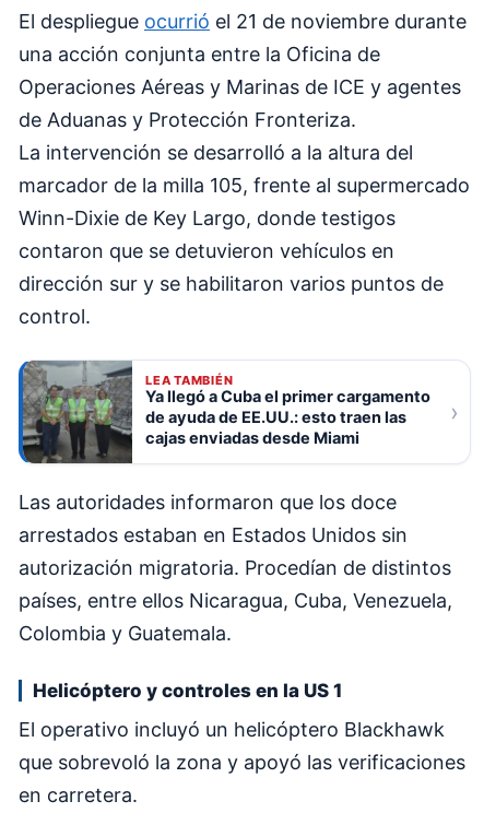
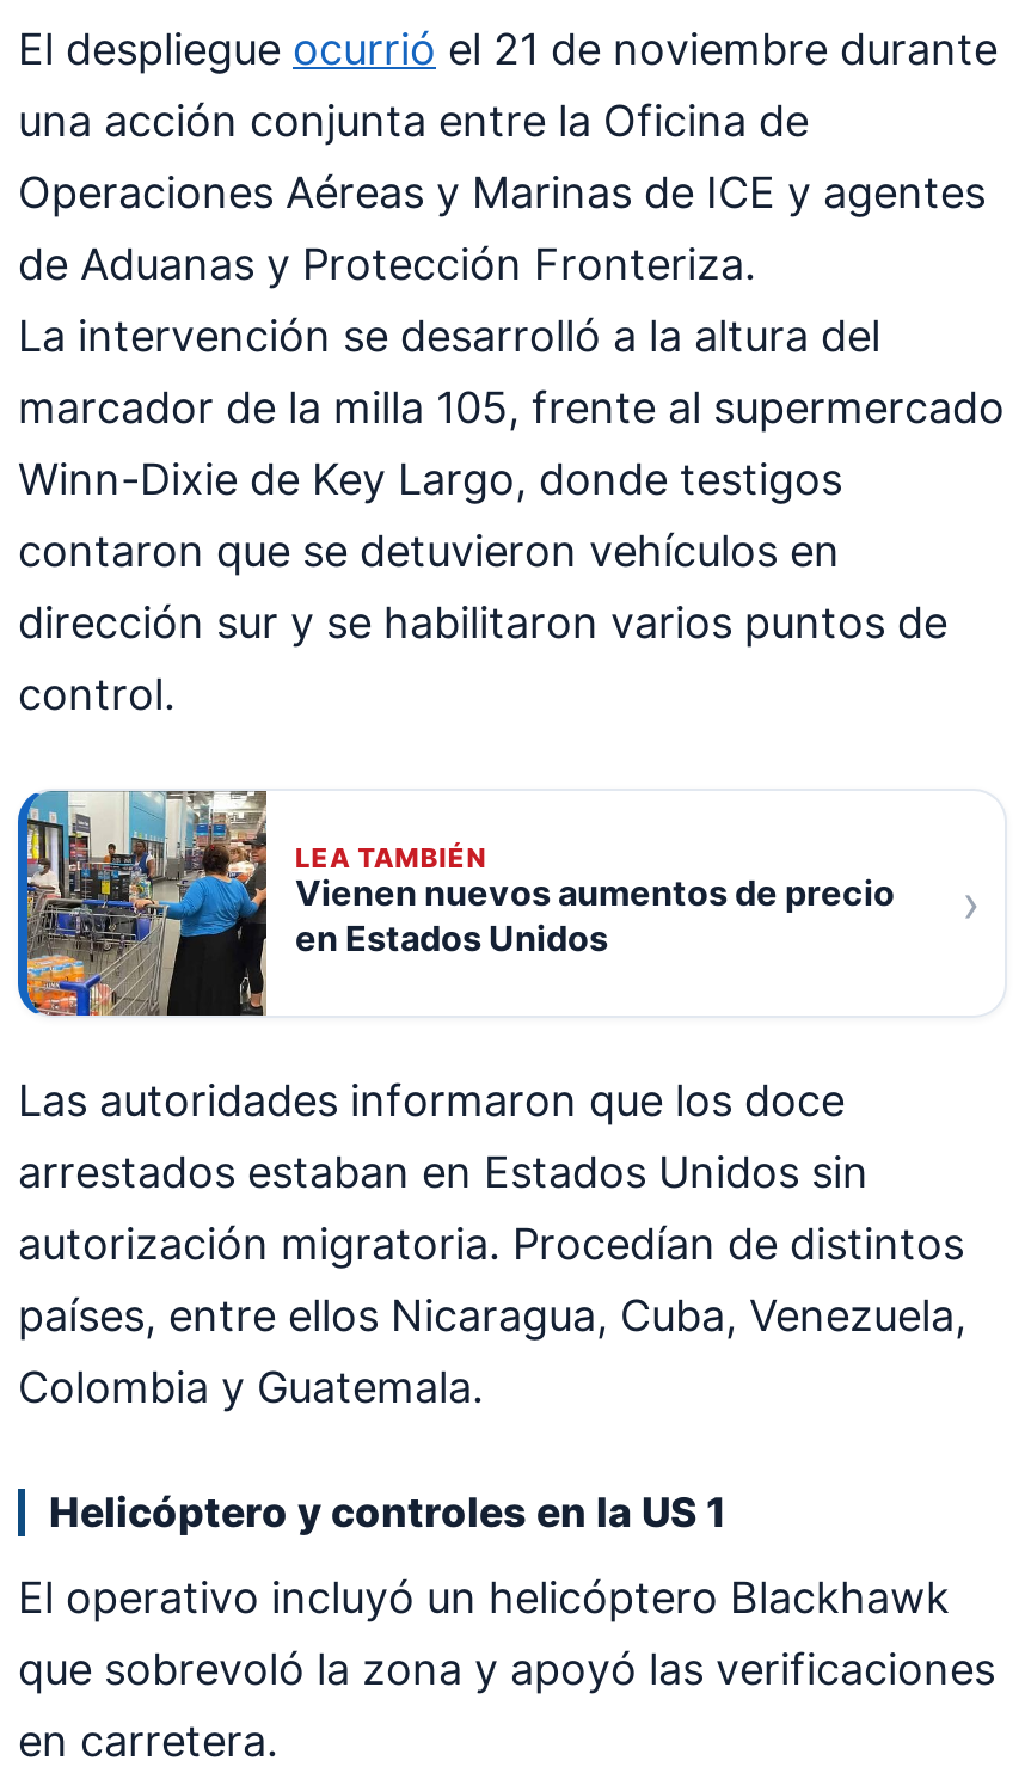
[22,361,430,464] [image] | Ya llegó a Cuba el primer cargamento | de ayuda de EE.UU.: esto traen las | cajas enviadas desde Miami -> [25,791,895,1018] [image] | Vienen nuevos aumentos de precio | en Estados Unidos

